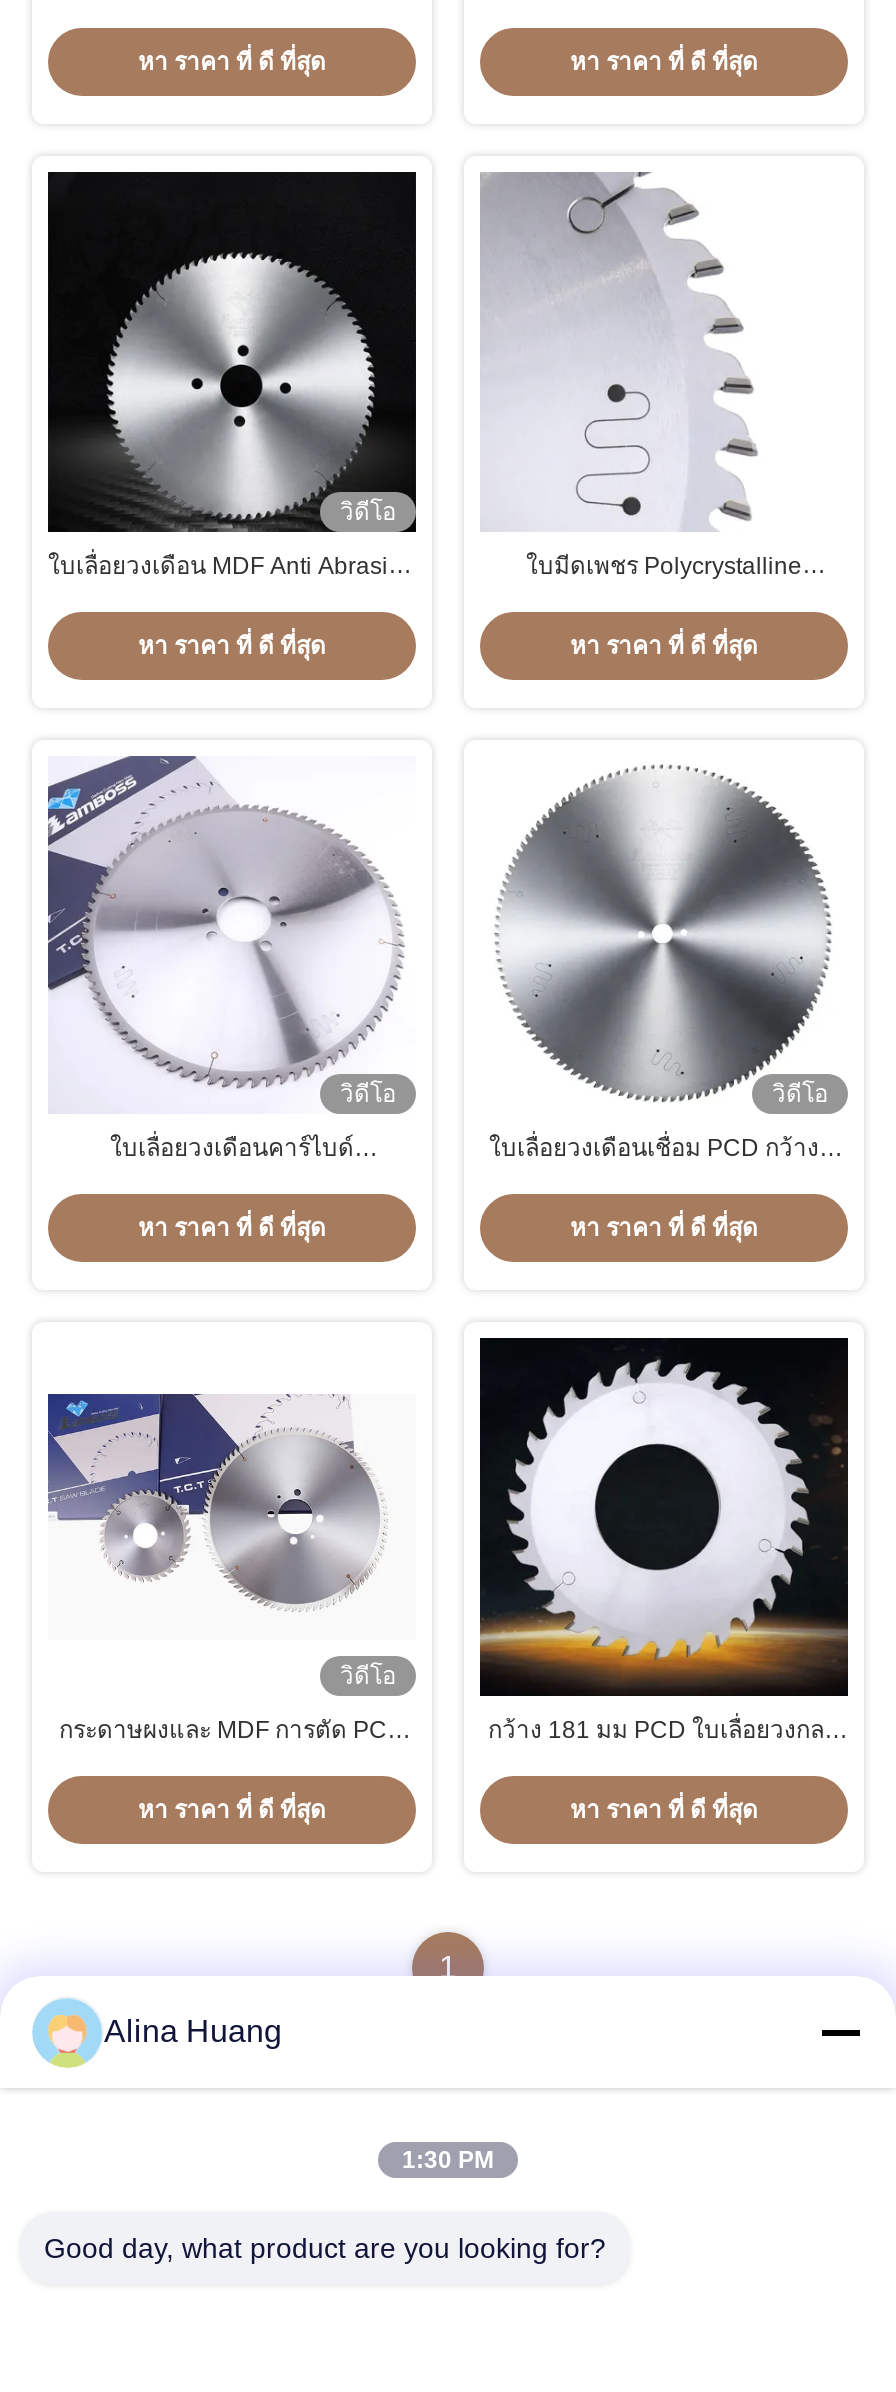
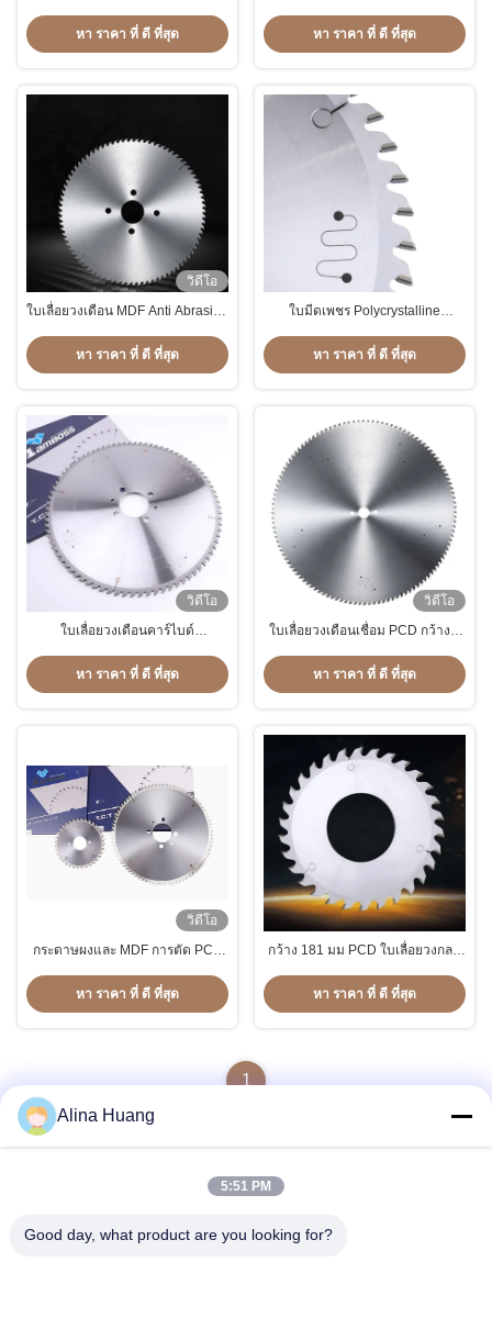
[402,2146,494,2174] 1:30 PM -> [221,1179,271,1194] 5:51 PM

